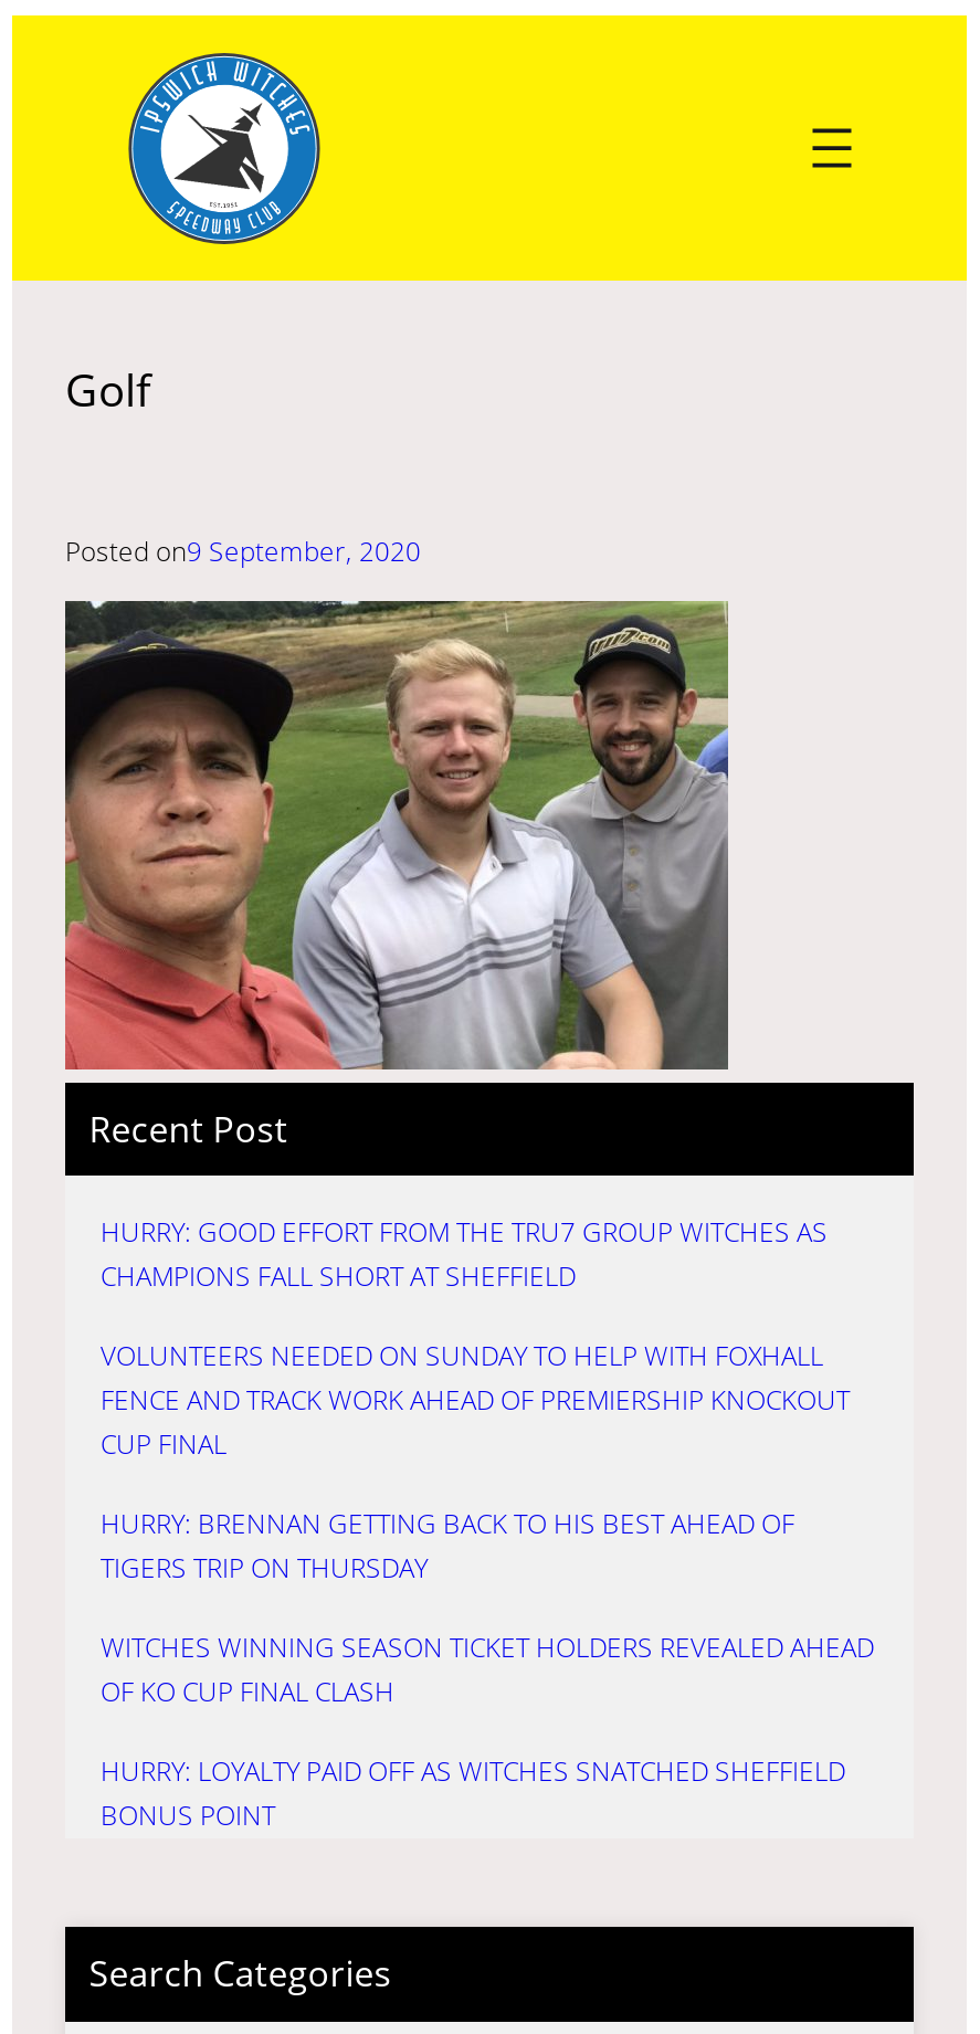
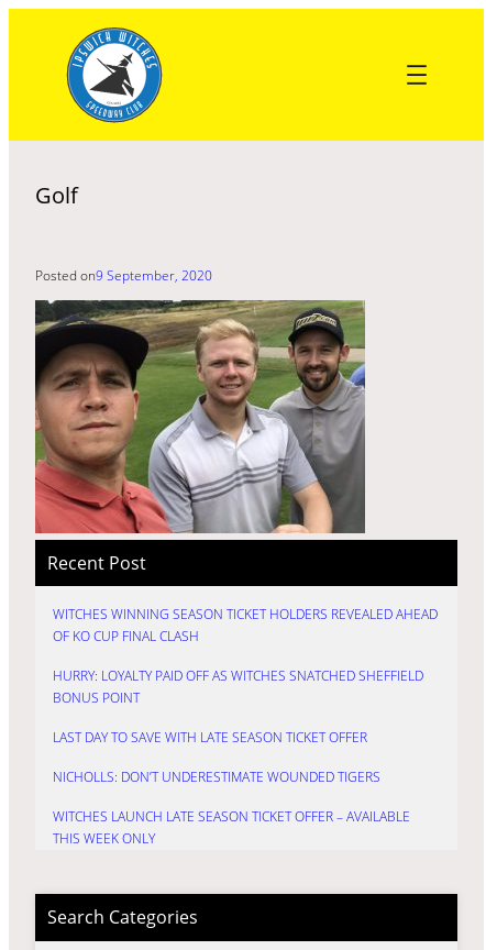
[101,1214,850,1587] HURRY: GOOD EFFORT FROM THE TRU7 GROUP WITCHES AS | CHAMPIONS FALL SHORT AT SHEFFIELD | VOLUNTEERS NEEDED ON SUNDAY TO HELP WITH FOXHALL | FENCE AND TRACK WORK AHEAD OF PREMIERSHIP KNOCKOUT | CUP FINAL | HURRY: BRENNAN GETTING BACK TO HIS BEST AHEAD OF | TIGERS TRIP ON THURSDAY -> none
moved [101,1629,874,1834] -> [53,605,438,707]: WITCHES WINNING SEASON TICKET HOLDERS REVEALED AHEAD | OF KO CUP FINAL CLASH | HURRY: LOYALTY PAID OFF AS WITCHES SNATCHED SHEFFIELD | BONUS POINT
none -> [53,728,410,848] LAST DAY TO SAVE WITH LATE SEASON TICKET OFFER | NICHOLLS: DON’T UNDERESTIMATE WOUNDED TIGERS | WITCHES LAUNCH LATE SEASON TICKET OFFER – AVAILABLE | THIS WEEK ONLY

